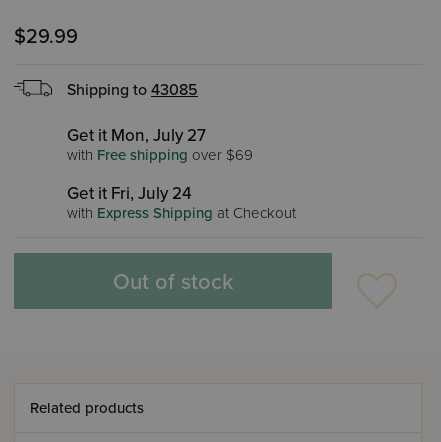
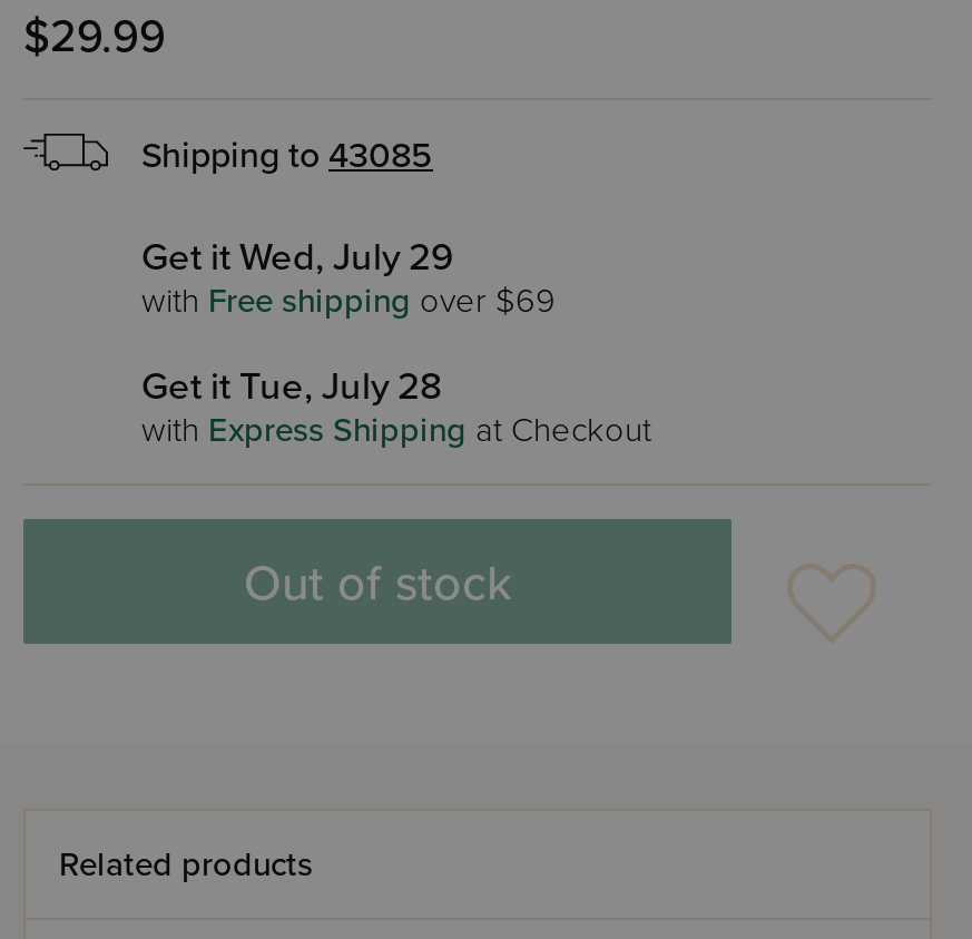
[67,125,206,146] Get it Mon, July 27 -> [141,234,453,281] Get it Wed, July 29
[67,183,192,204] Get it Fri, July 24 -> [141,363,442,410] Get it Tue, July 28

